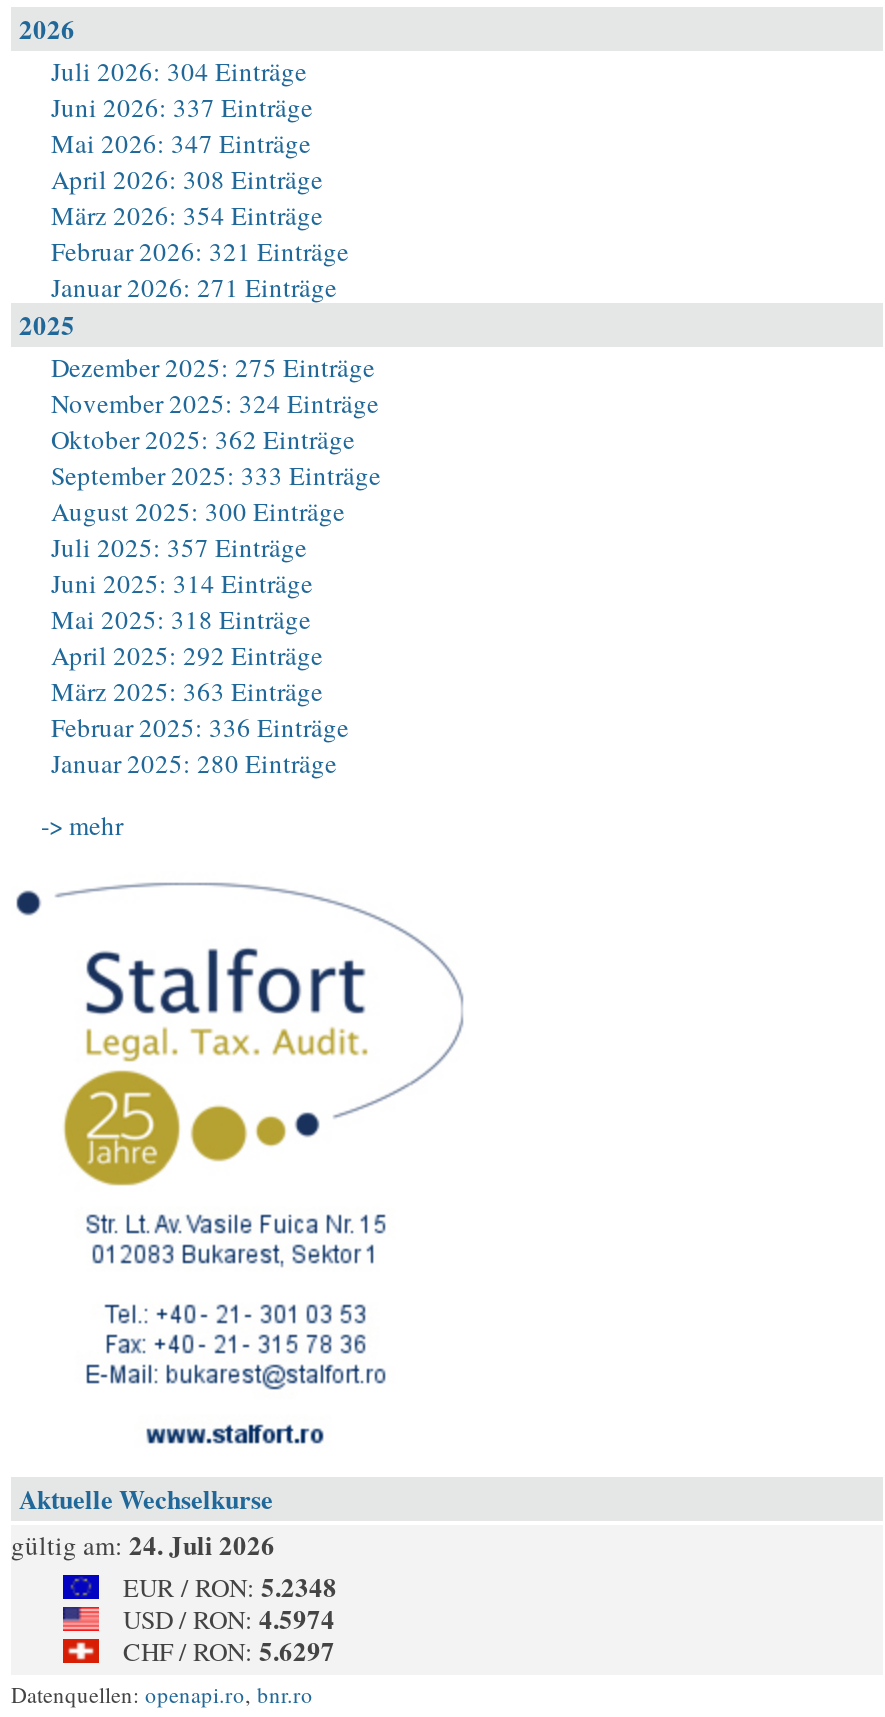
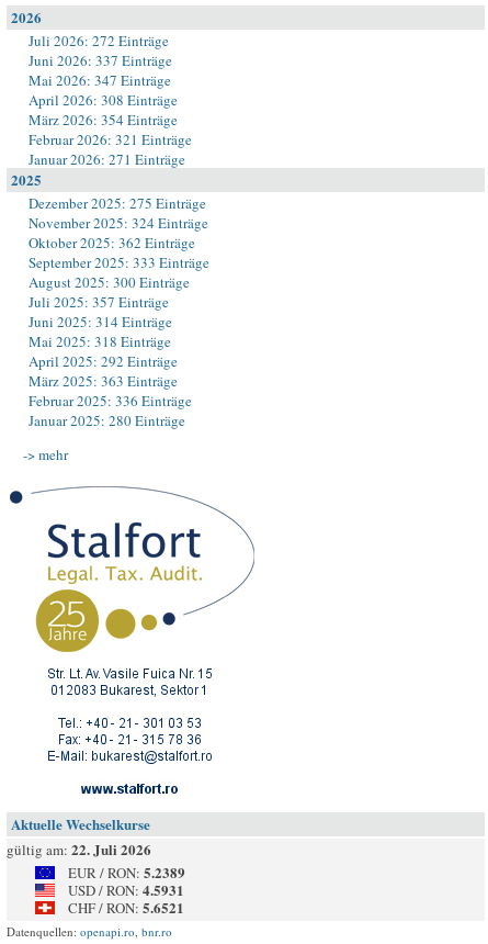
[51,53,307,89] Juli 2026: 304 Einträge -> [29,31,169,50] Juli 2026: 272 Einträge
[11,1525,275,1563] gültig am: 24. Juli 2026 -> [7,839,151,859] gültig am: 22. Juli 2026
[123,1567,337,1605] EUR / RON: 5.2348 -> [68,862,185,883] EUR / RON: 5.2389
[123,1599,335,1637] USD / RON: 4.5974 -> [68,879,184,900] USD / RON: 4.5931
[123,1631,335,1669] CHF / RON: 5.6297 -> [68,897,184,918] CHF / RON: 5.6521

